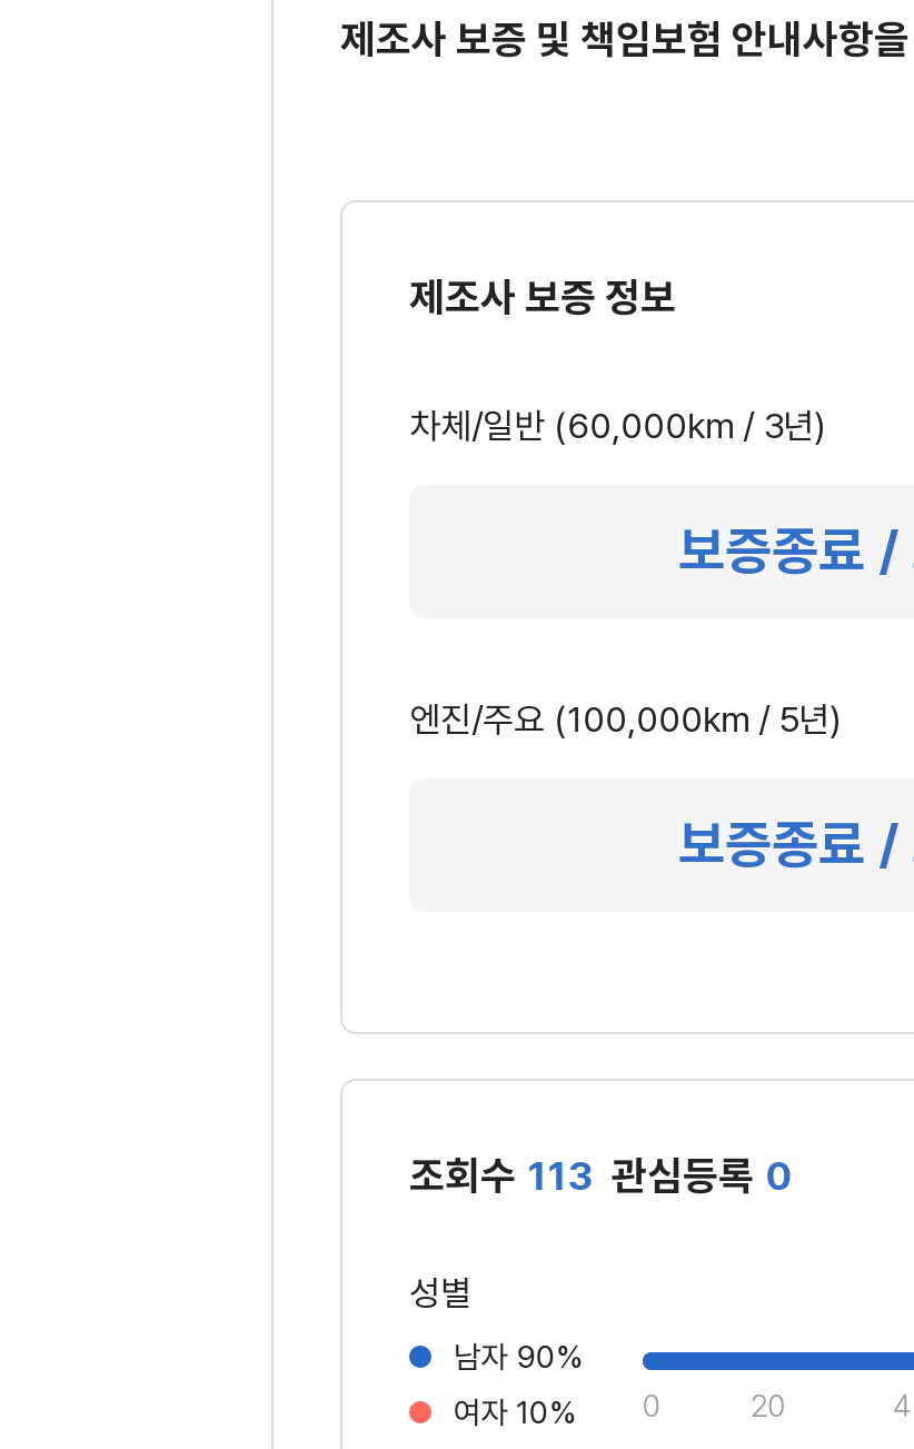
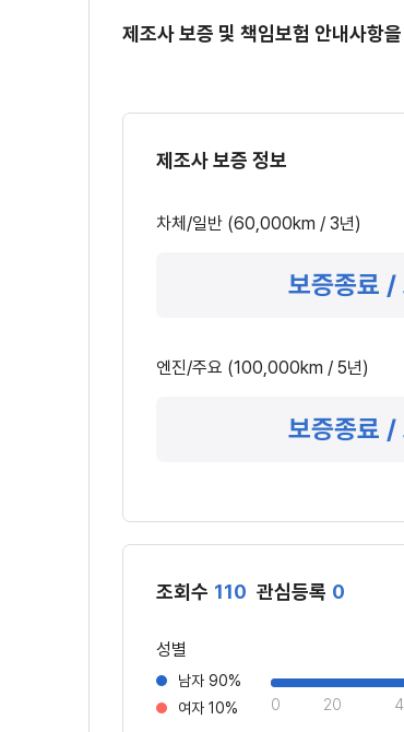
[410,1152,792,1199] 조회수 113 관심등록 0 -> [156,580,345,603] 조회수 110 관심등록 0

